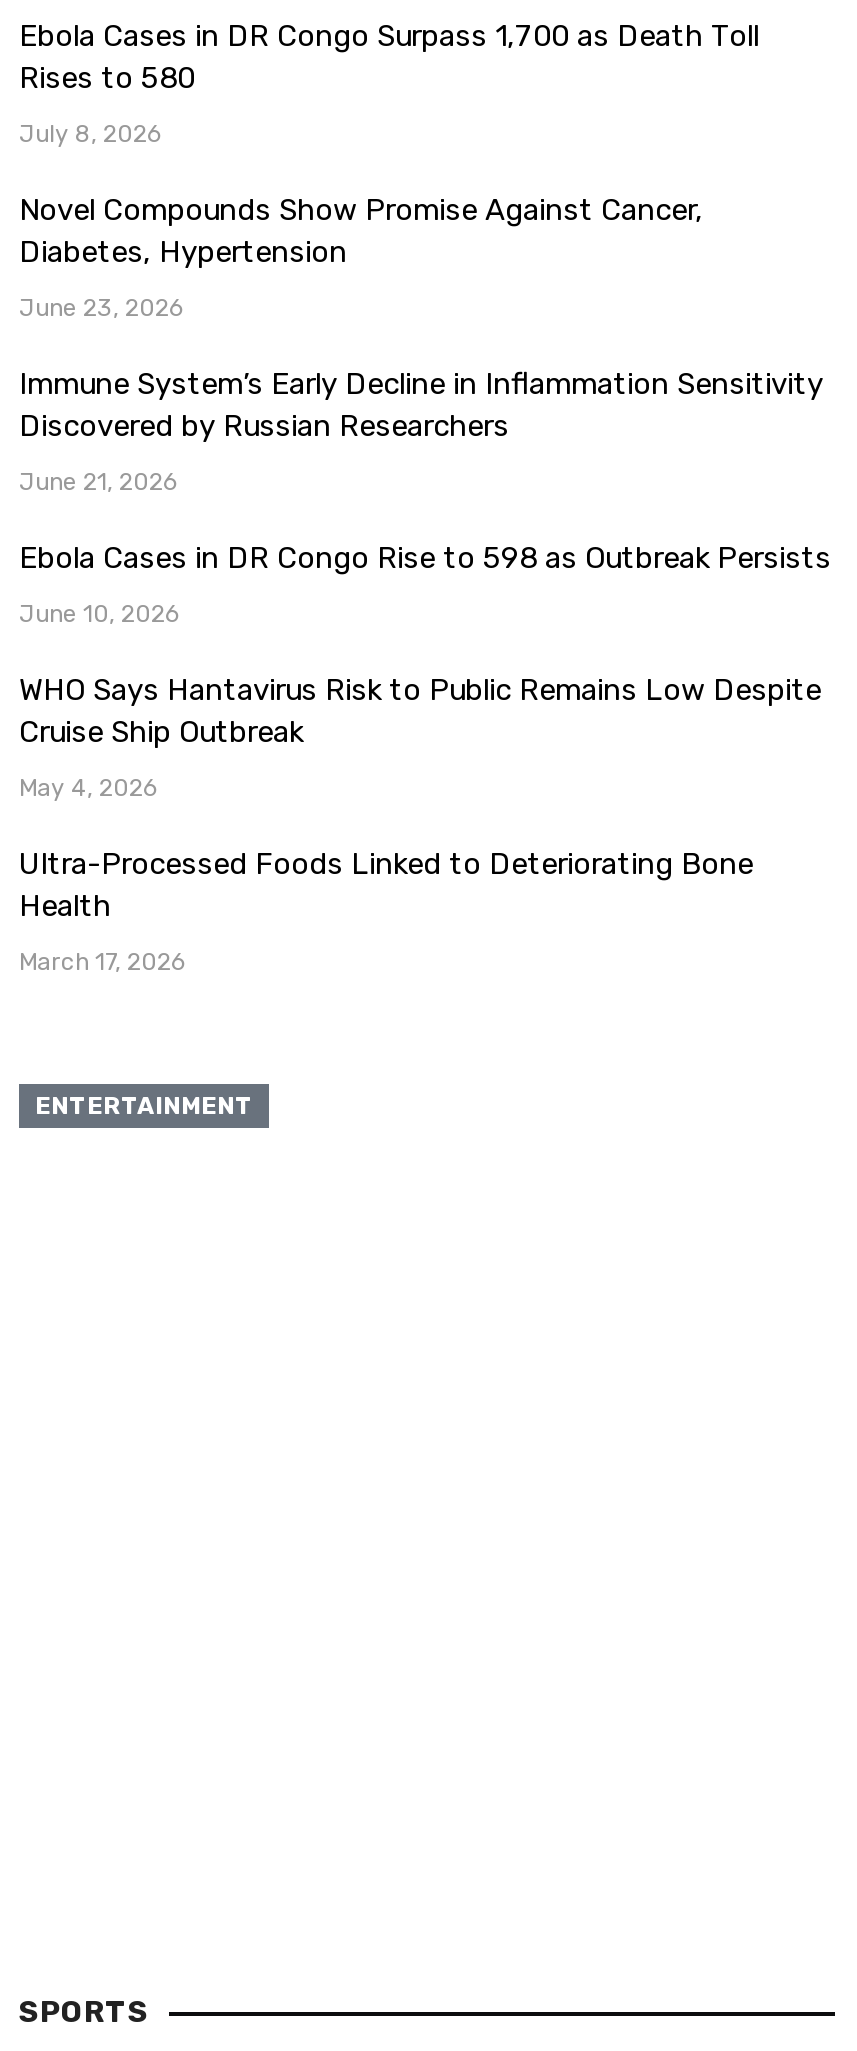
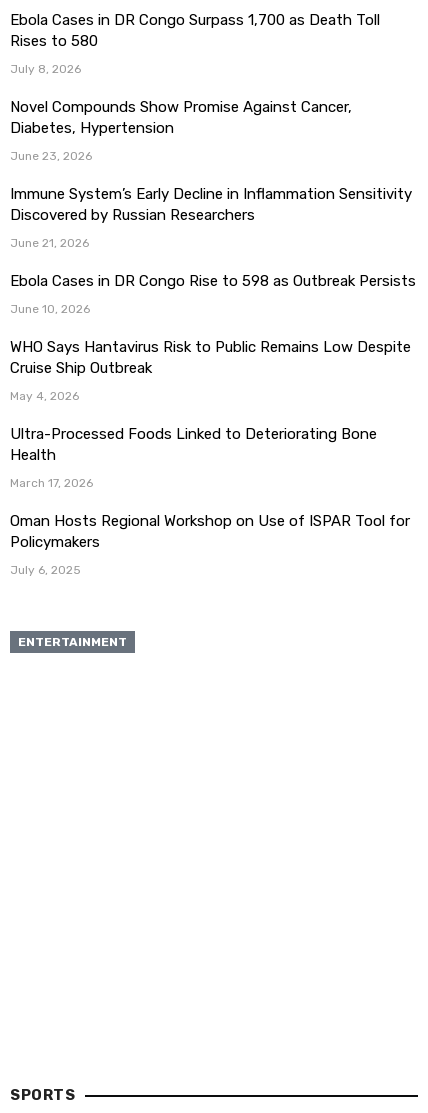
none -> [10,512,410,577] Oman Hosts Regional Workshop on Use of ISPAR Tool for | Policymakers | July 6, 2025

